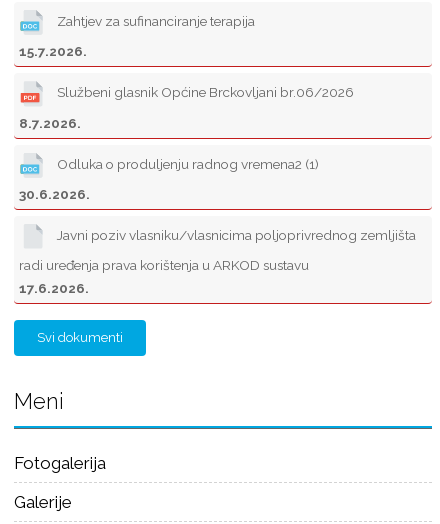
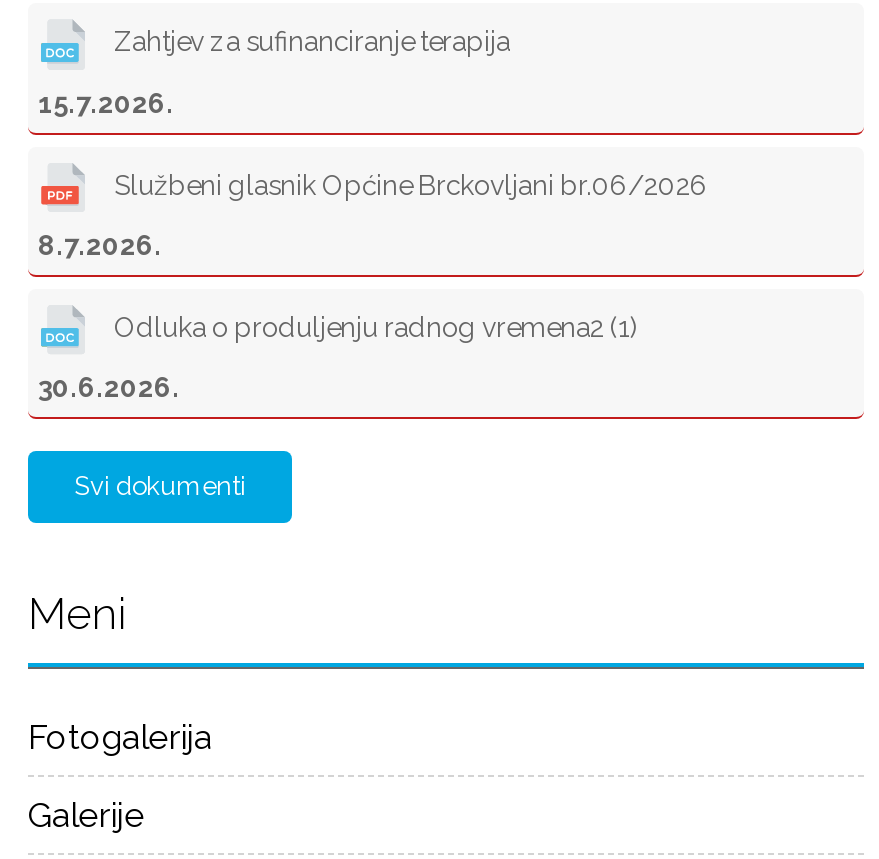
[19,227,416,296] Javni poziv vlasniku/vlasnicima poljoprivrednog zemljišta | radi uređenja prava korištenja u ARKOD sustavu | 17.6.2026. -> none

